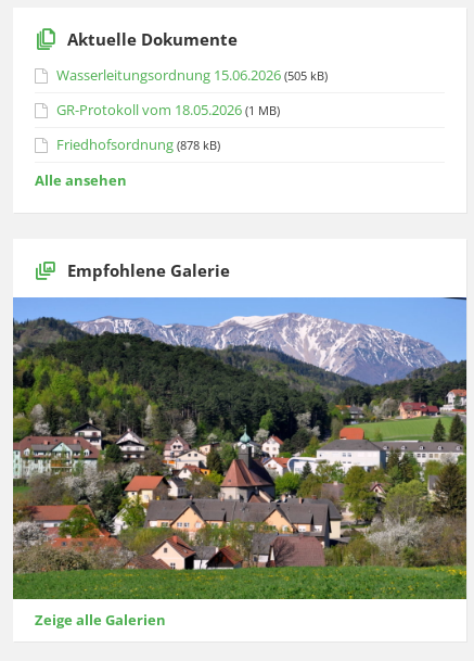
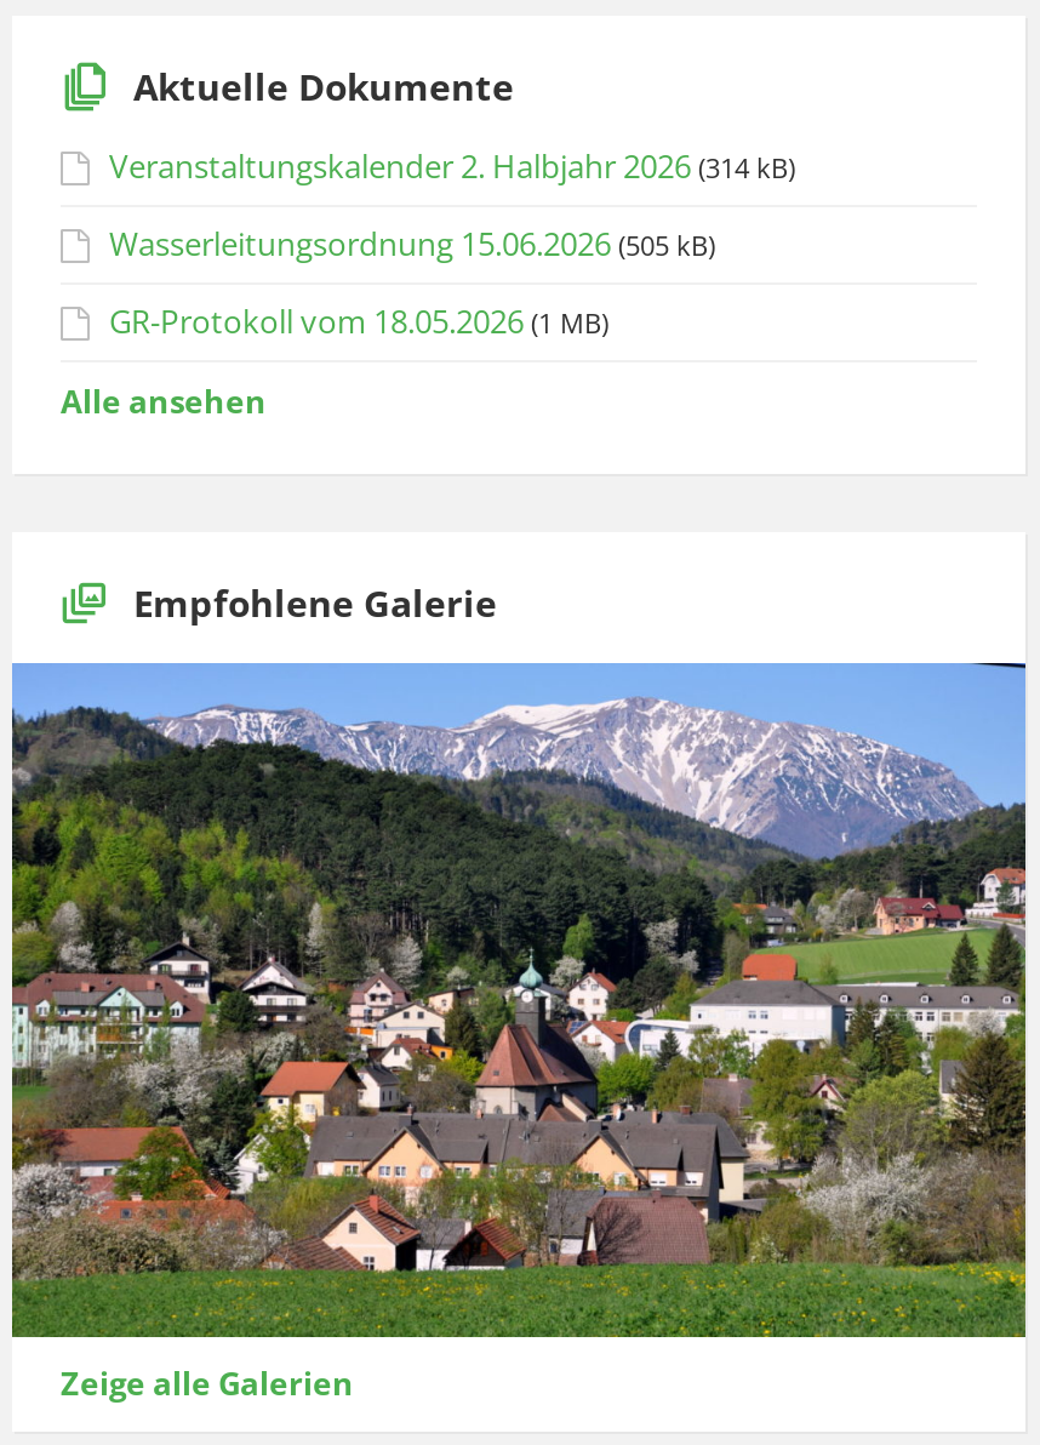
none -> [109,145,795,189] Veranstaltungskalender 2. Halbjahr 2026 (314 kB)
moved [56,65,328,119] -> [109,223,715,344]: Wasserleitungsordnung 15.06.2026 (505 kB) | GR-Protokoll vom 18.05.2026 (1 MB)
[56,135,220,154] Friedhofsordnung (878 kB) -> none

